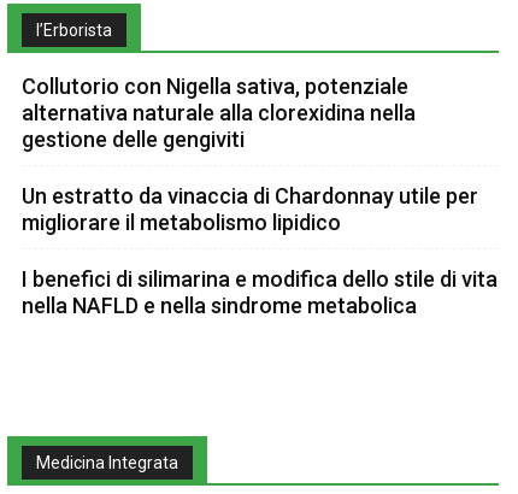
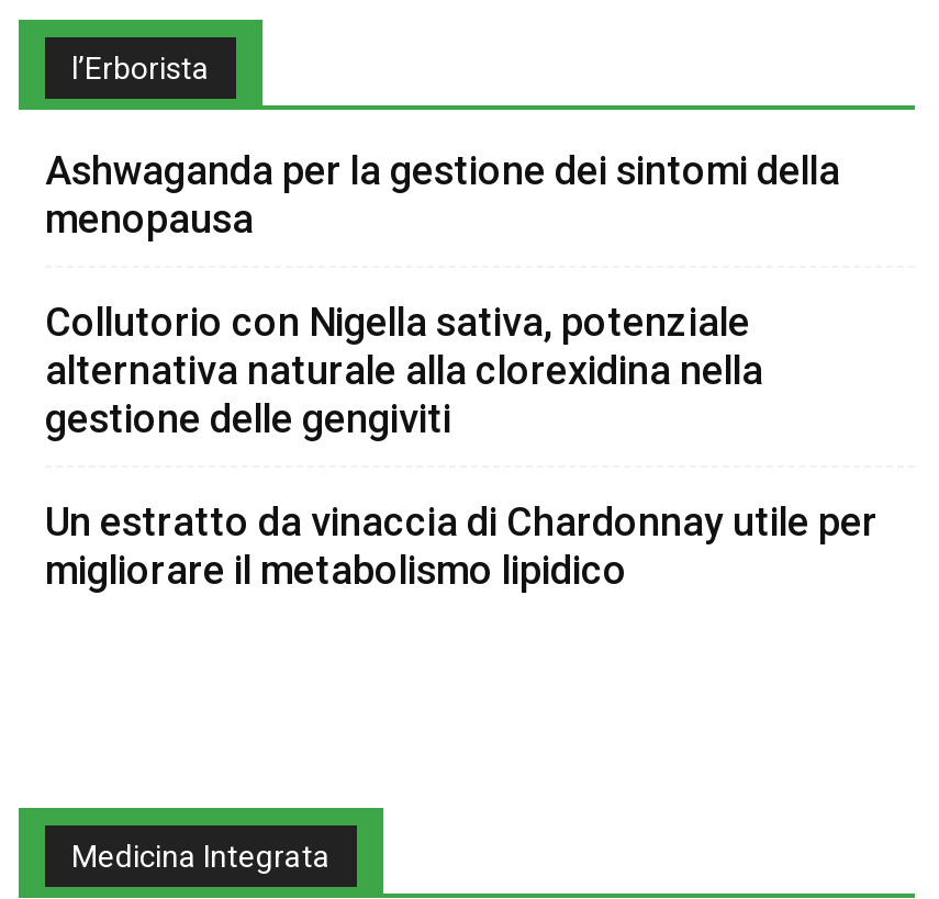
none -> [45,148,840,242] Ashwaganda per la gestione dei sintomi della | menopausa
moved [22,74,478,235] -> [45,299,877,593]: Collutorio con Nigella sativa, potenziale | alternativa naturale alla clorexidina nella | gestione delle gengiviti | Un estratto da vinaccia di Chardonnay utile per | migliorare il metabolismo lipidico
[22,267,498,318] I benefici di silimarina e modifica dello stile di vita | nella NAFLD e nella sindrome metabolica -> none

